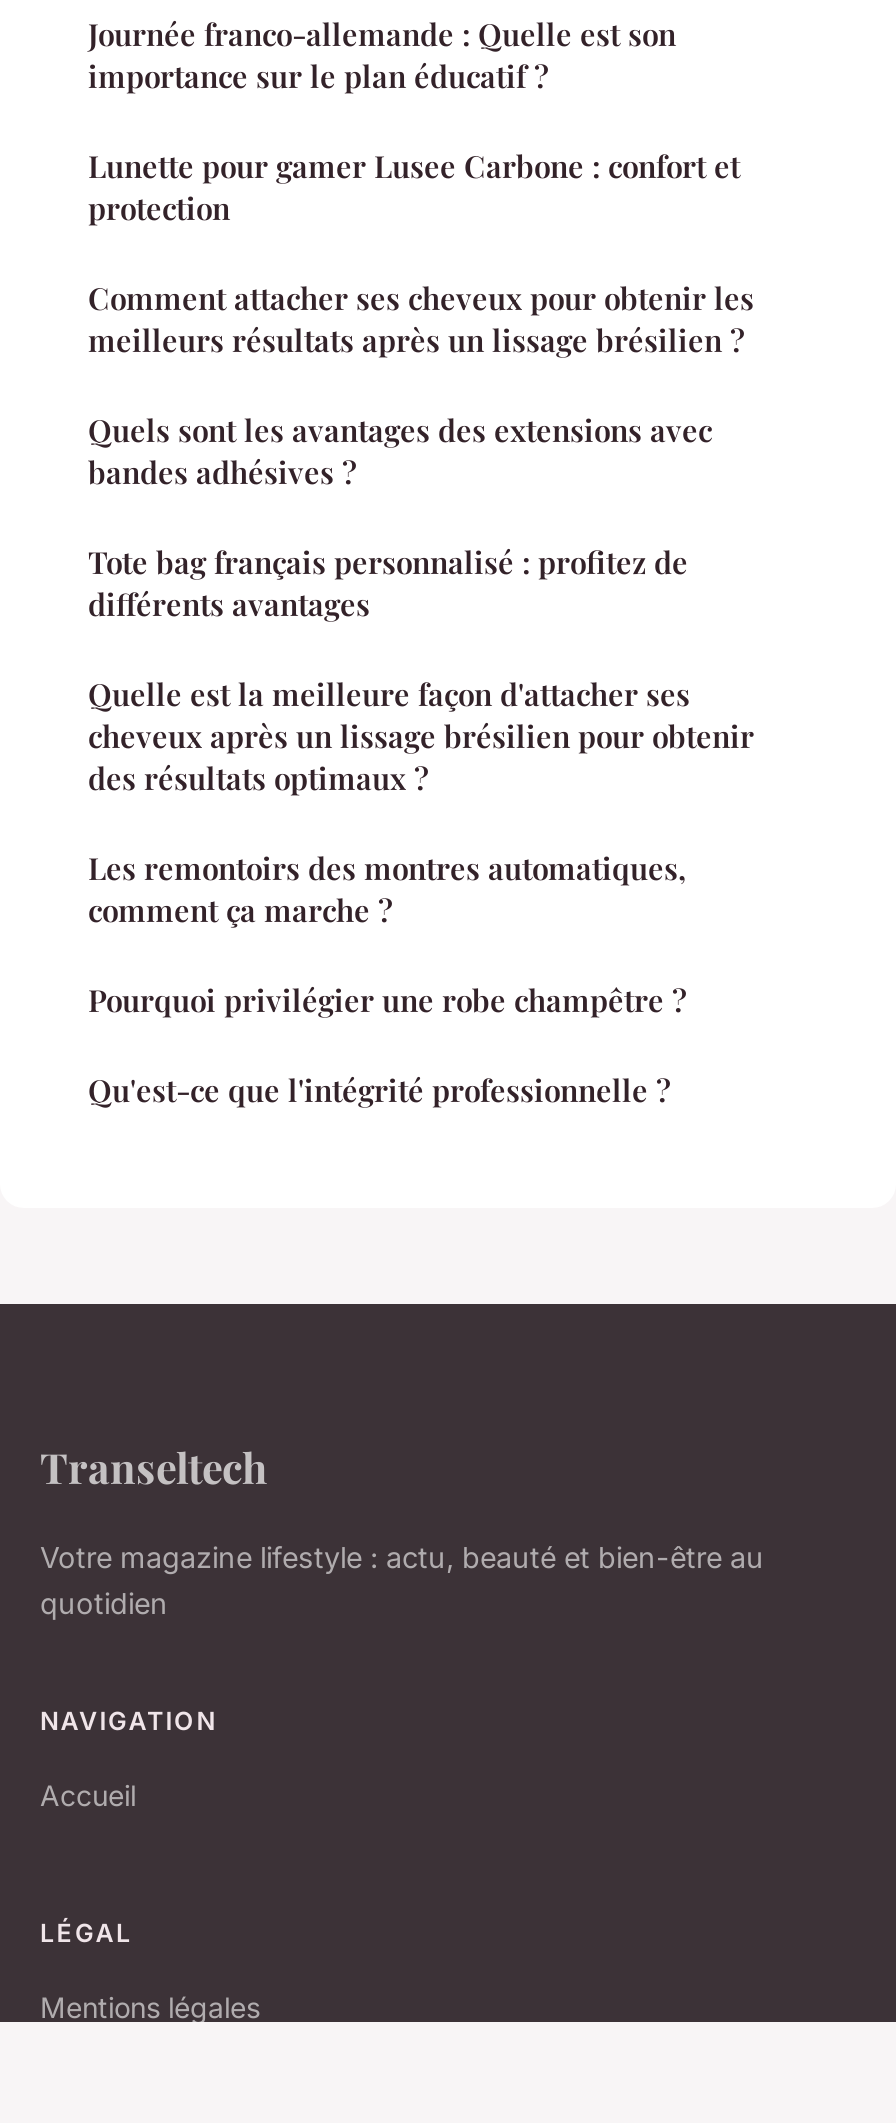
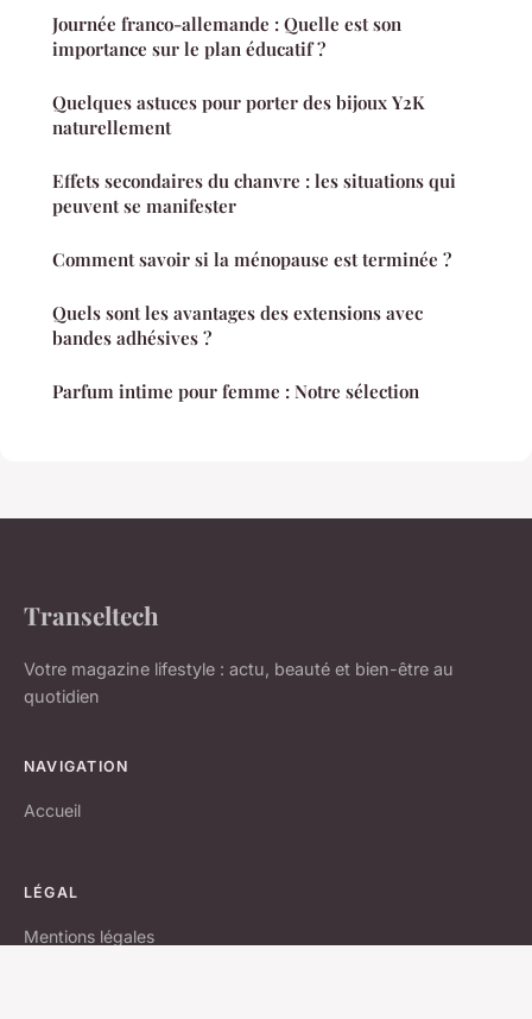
[88,146,754,360] Lunette pour gamer Lusee Carbone : confort et | protection | Comment attacher ses cheveux pour obtenir les | meilleurs résultats après un lissage brésilien ? -> [52,90,456,271] Quelques astuces pour porter des bijoux Y2K | naturellement | Effets secondaires du chanvre : les situations qui | peuvent se manifester | Comment savoir si la ménopause est terminée ?
moved [88,410,712,492] -> [52,301,423,349]: Quels sont les avantages des extensions avec | bandes adhésives ?
[88,542,754,1110] Tote bag français personnalisé : profitez de | différents avantages | Quelle est la meilleure façon d'attacher ses | cheveux après un lissage brésilien pour obtenir | des résultats optimaux ? | Les remontoirs des montres automatiques, | comment ça marche ? | Pourquoi privilégier une robe champêtre ? | Qu'est-ce que l'intégrité professionnelle ? -> [52,379,419,403] Parfum intime pour femme : Notre sélection

